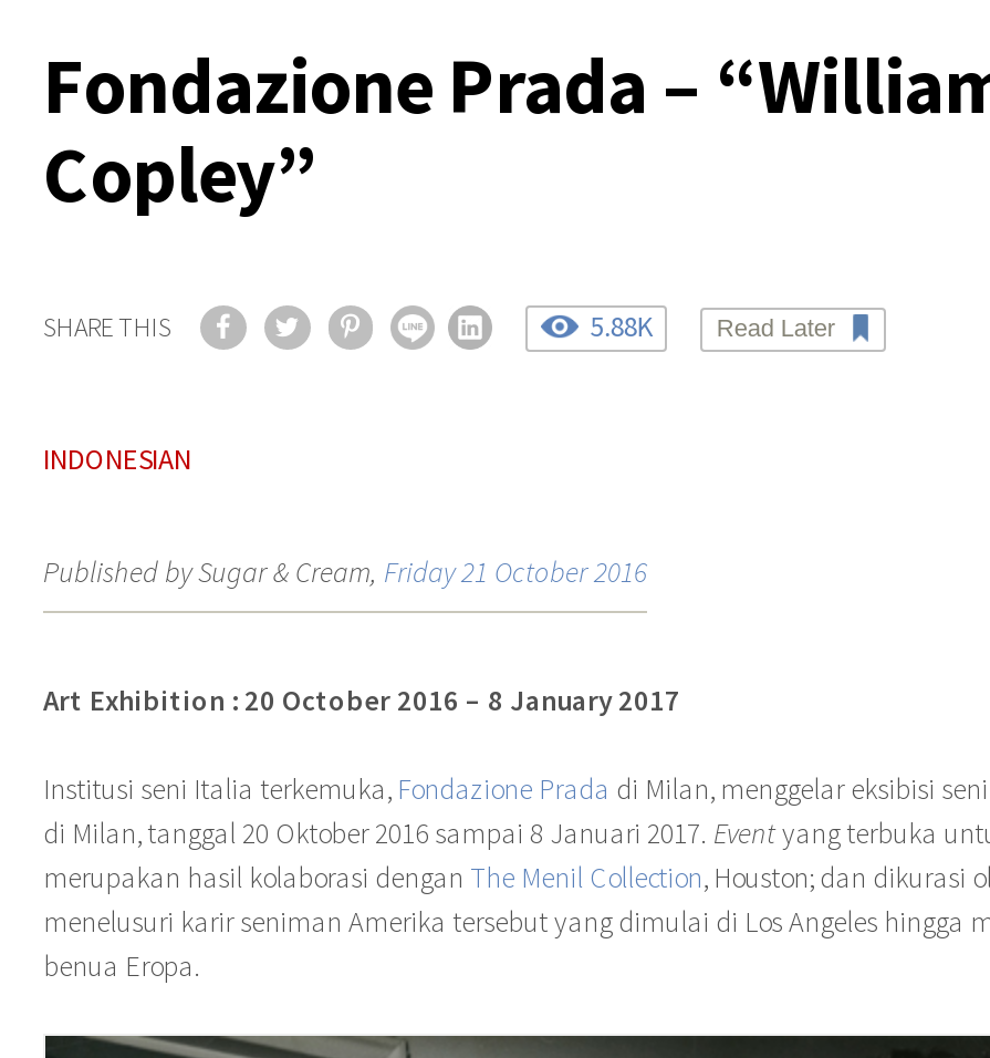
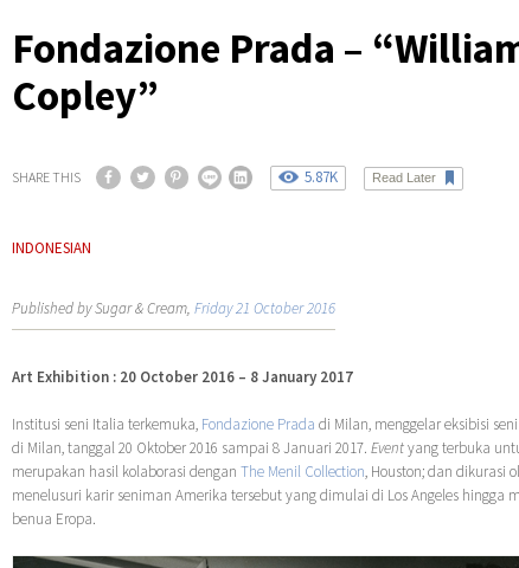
[590,308,652,345] 5.88K -> [305,167,338,187] 5.87K

